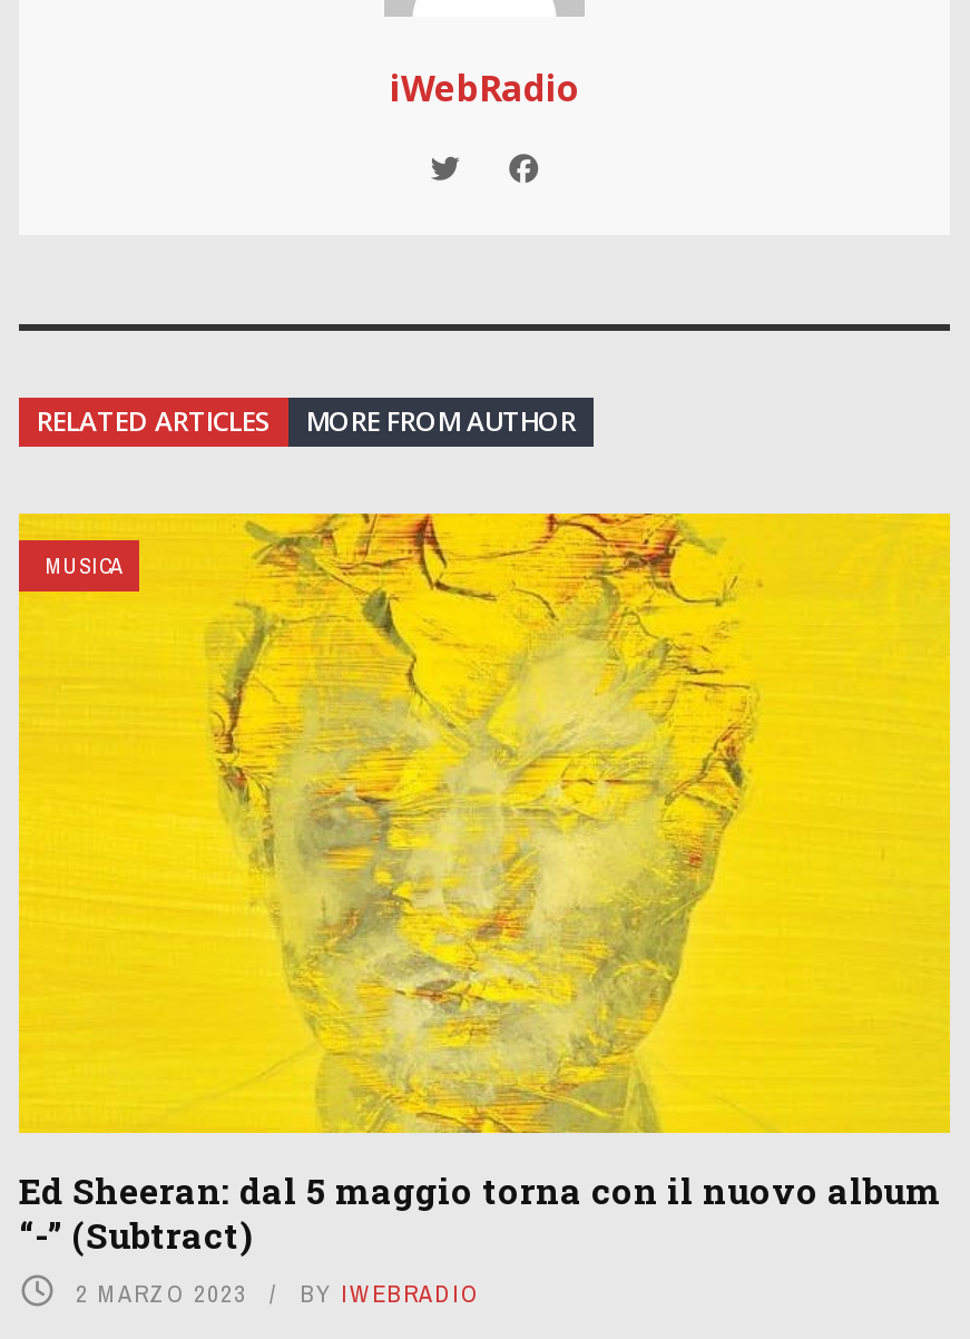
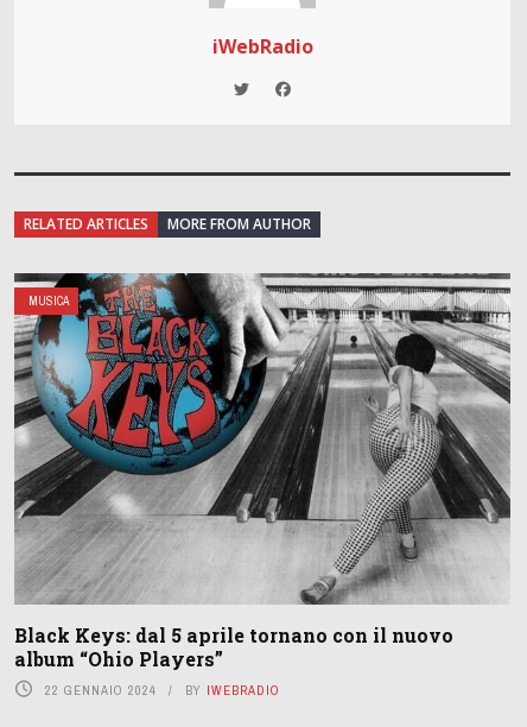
[17,510,952,1310] [image] | Ed Sheeran: dal 5 maggio torna con il nuovo album | “-” (Subtract) | 2 MARZO 2023 -> [13,272,512,698] [image] | Black Keys: dal 5 aprile tornano con il nuovo | album “Ohio Players” | 22 GENNAIO 2024

